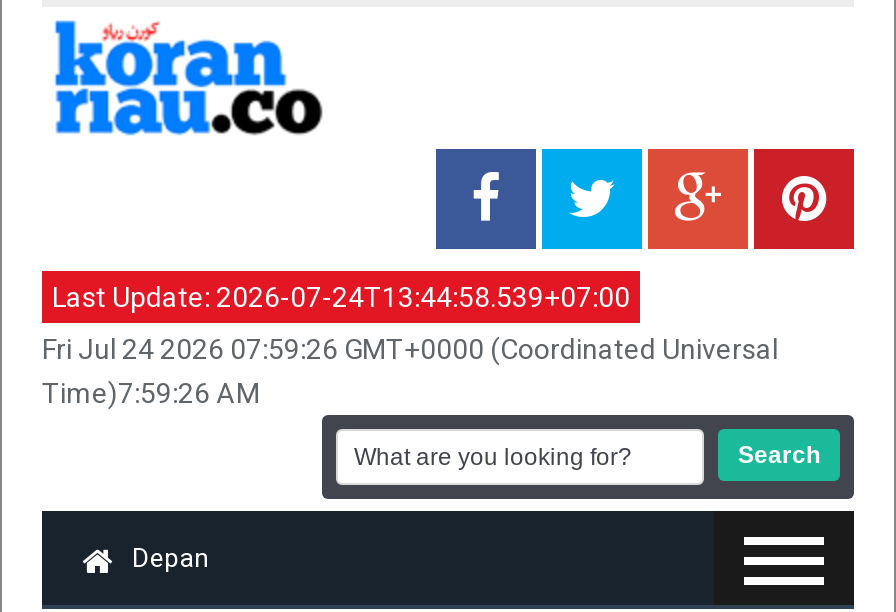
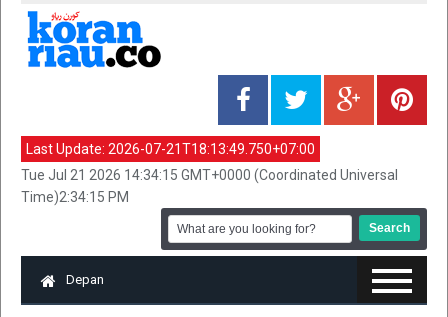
[52,281,630,313] Last Update: 2026-07-24T13:44:58.539+07:00 -> [26,141,315,157] Last Update: 2026-07-21T18:13:49.750+07:00
[42,333,778,409] Fri Jul 24 2026 07:59:26 GMT+0000 (Coordinated Universal | Time)7:59:26 AM -> [21,167,398,205] Tue Jul 21 2026 14:34:15 GMT+0000 (Coordinated Universal | Time)2:34:15 PM

